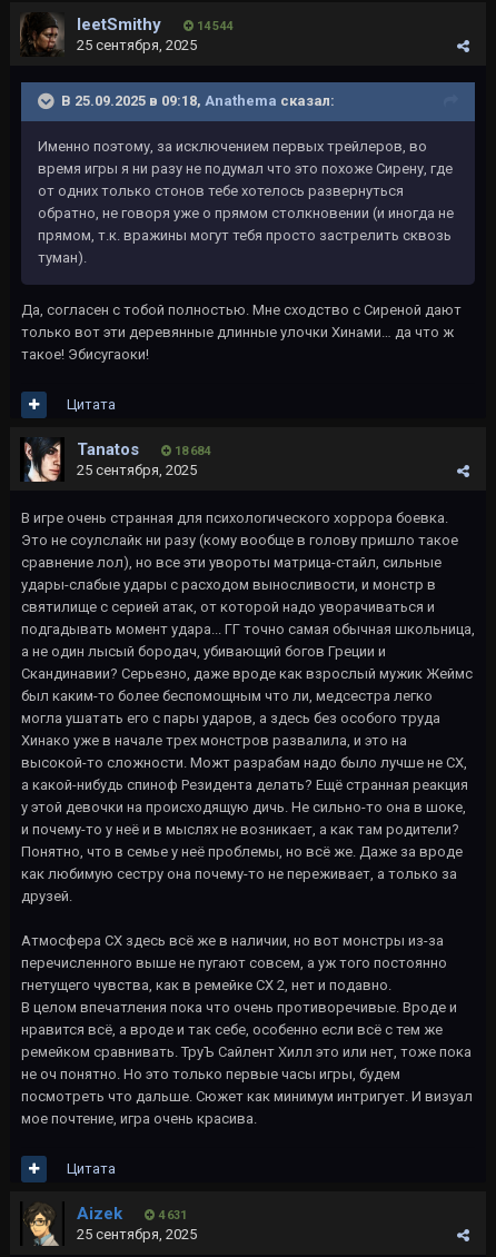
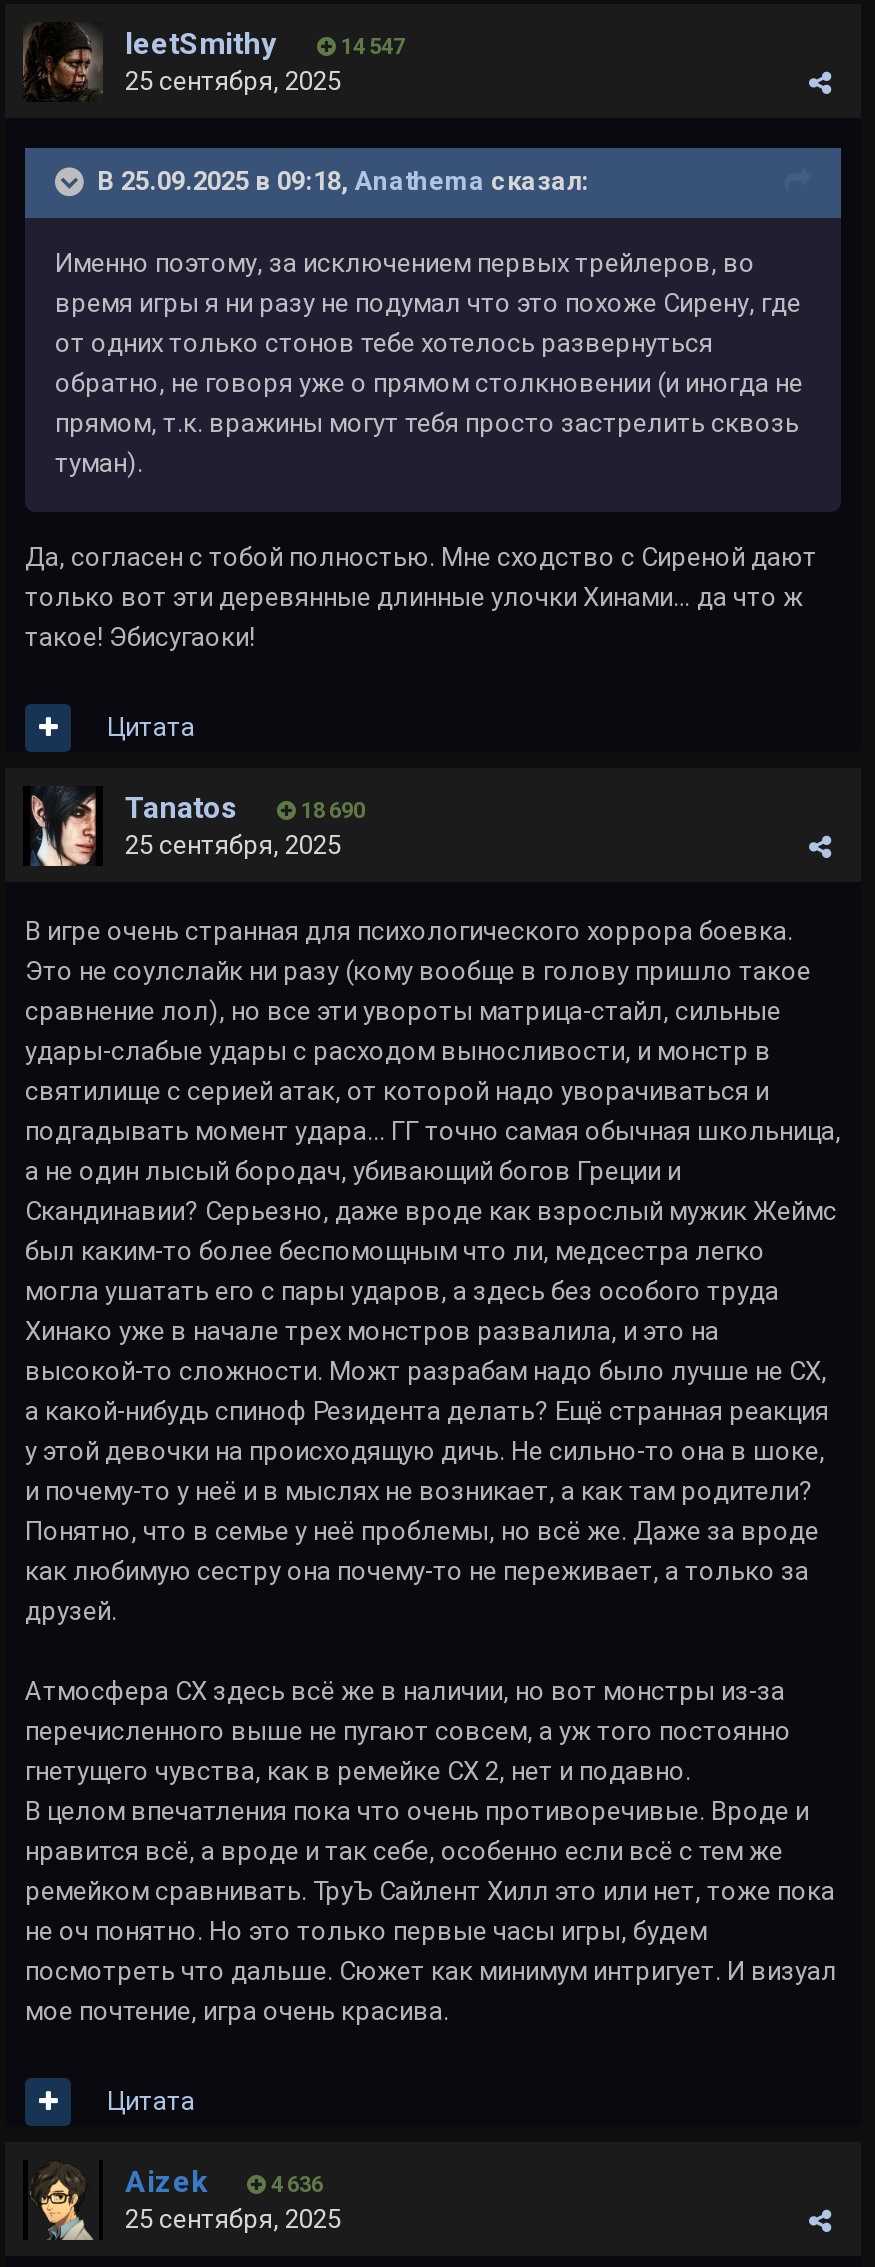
[194,19,232,33] 14 544 -> [335,34,405,60] 14 547
[171,444,210,458] 18 684 -> [295,798,365,824] 18 690
[155,1208,187,1223] 4 631 -> [265,2172,323,2198] 4 636

